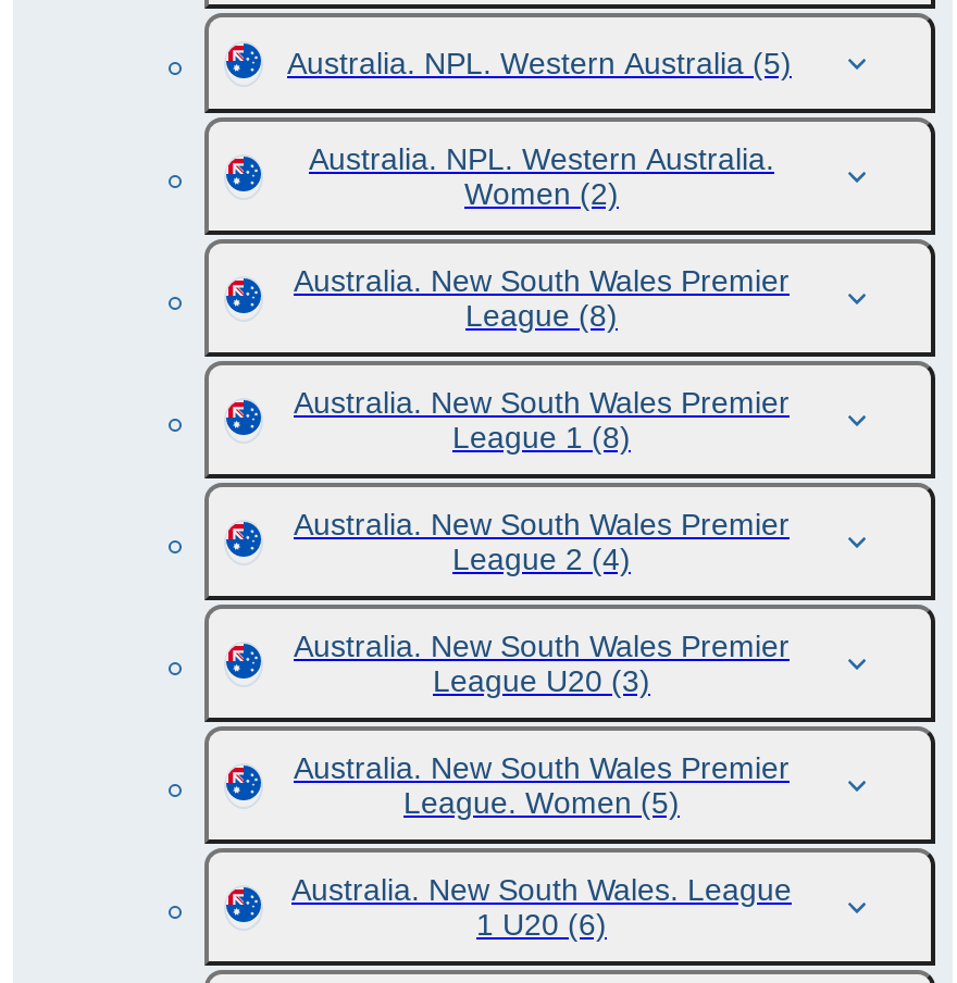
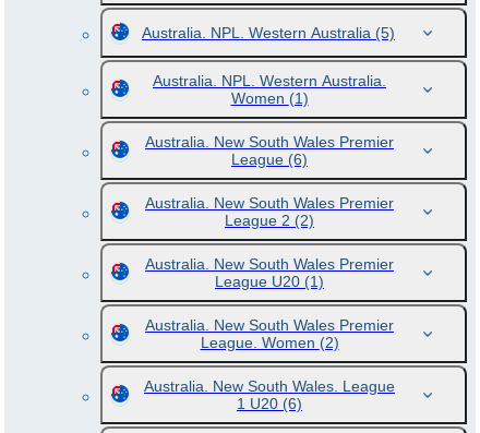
[464,176,619,211] Women (2) -> [231,89,308,107] Women (1)
[465,298,618,333] League (8) -> [231,151,308,168] League (6)
[452,420,631,455] League 1 (8) -> [225,212,314,229] League 2 (2)
[452,542,631,576] League 2 (4) -> [215,273,324,290] League U20 (1)
[294,663,790,820] League U20 (3) | Australia. New South Wales Premier | League. Women (5) -> [200,334,339,351] League. Women (2)

